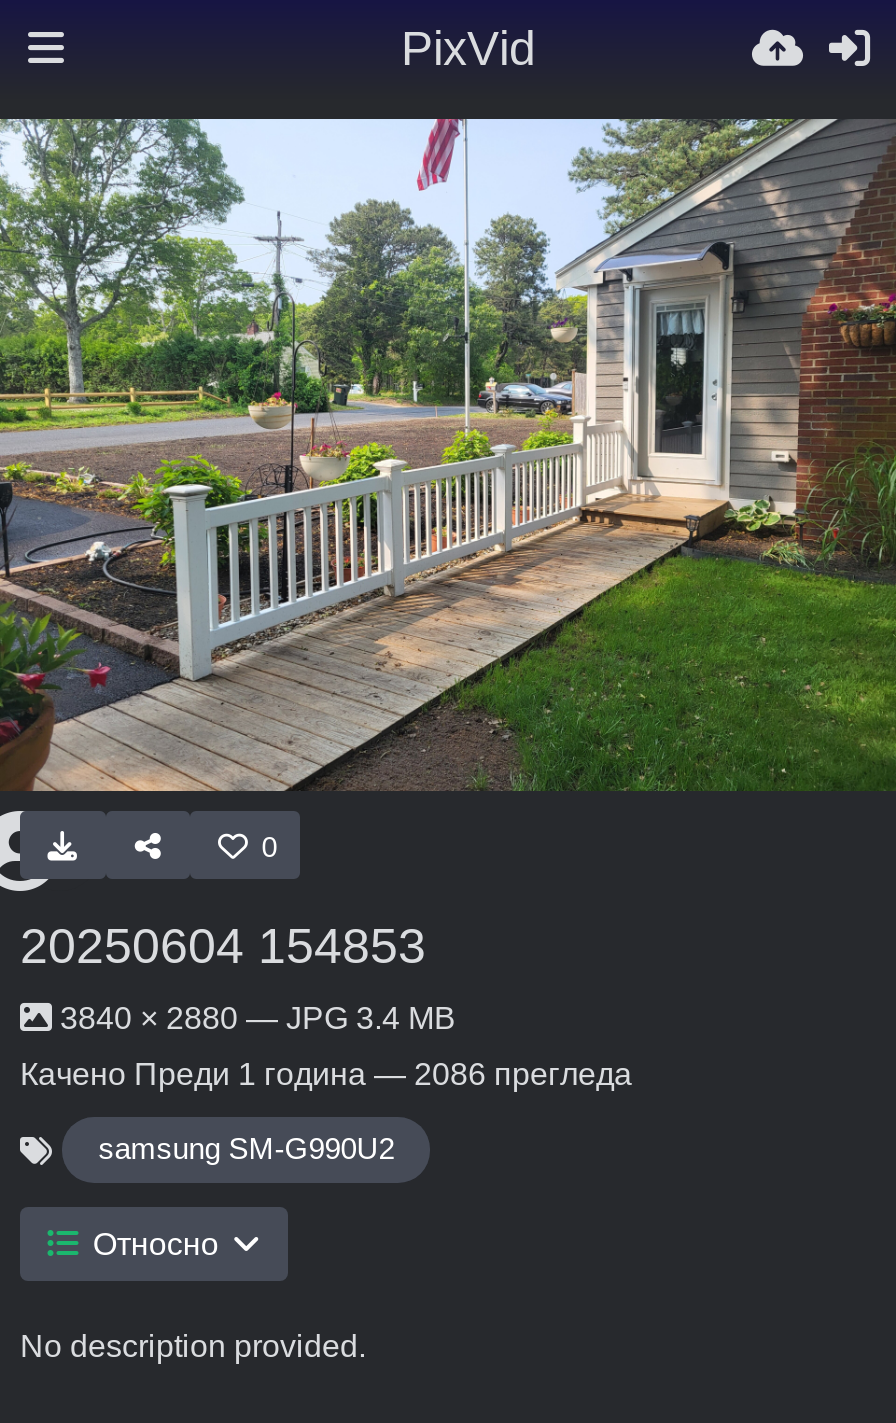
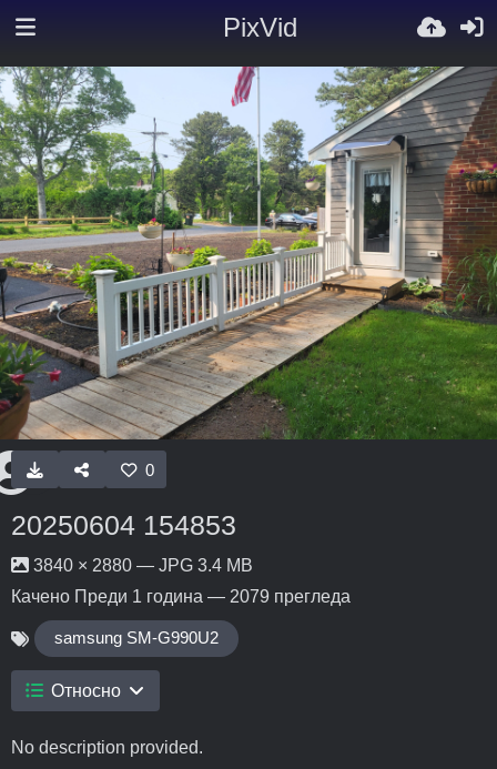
[20,1057,632,1091] Качено Преди 1 година — 2086 прегледа -> [11,587,351,606] Качено Преди 1 година — 2079 прегледа

